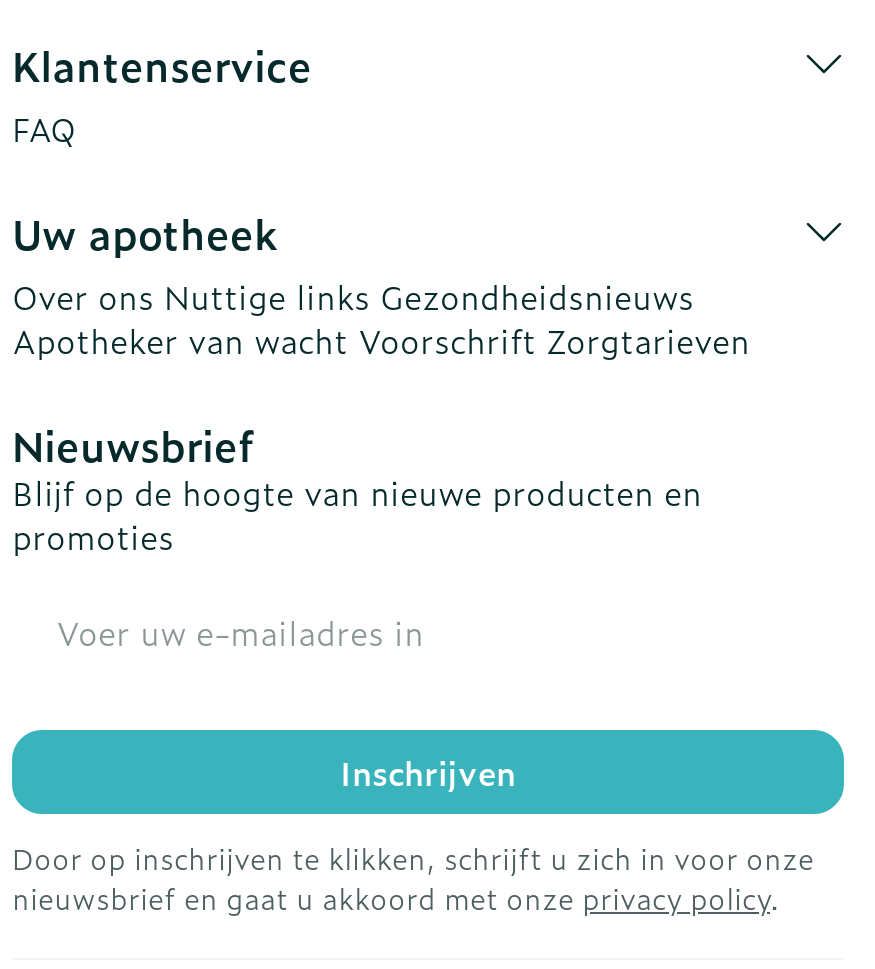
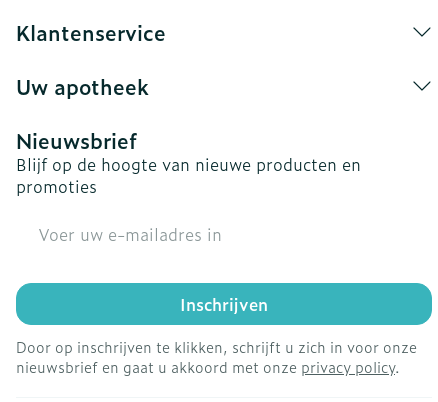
[12,104,76,152] FAQ -> none
[12,272,750,364] Over ons Nuttige links Gezondheidsnieuws | Apotheker van wacht Voorschrift Zorgtarieven -> none

